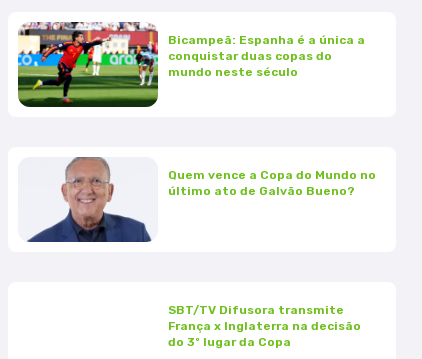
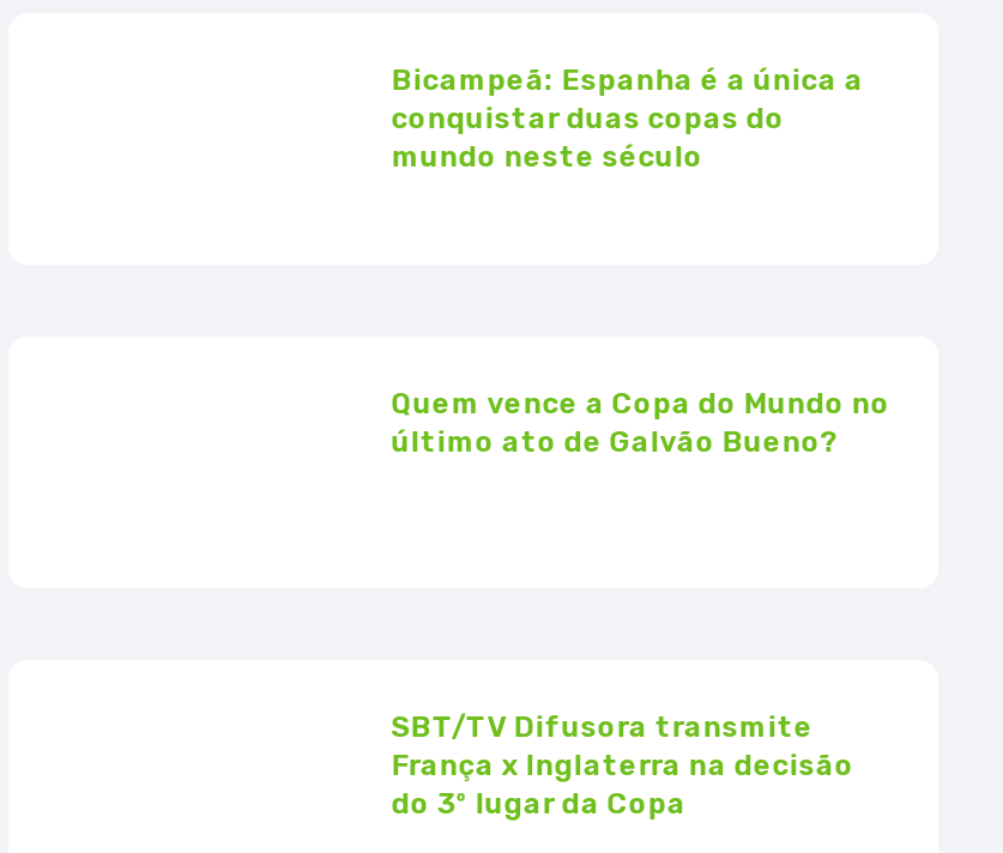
[17,21,159,108] [image] -> none
[26,156,152,243] [image] -> none

